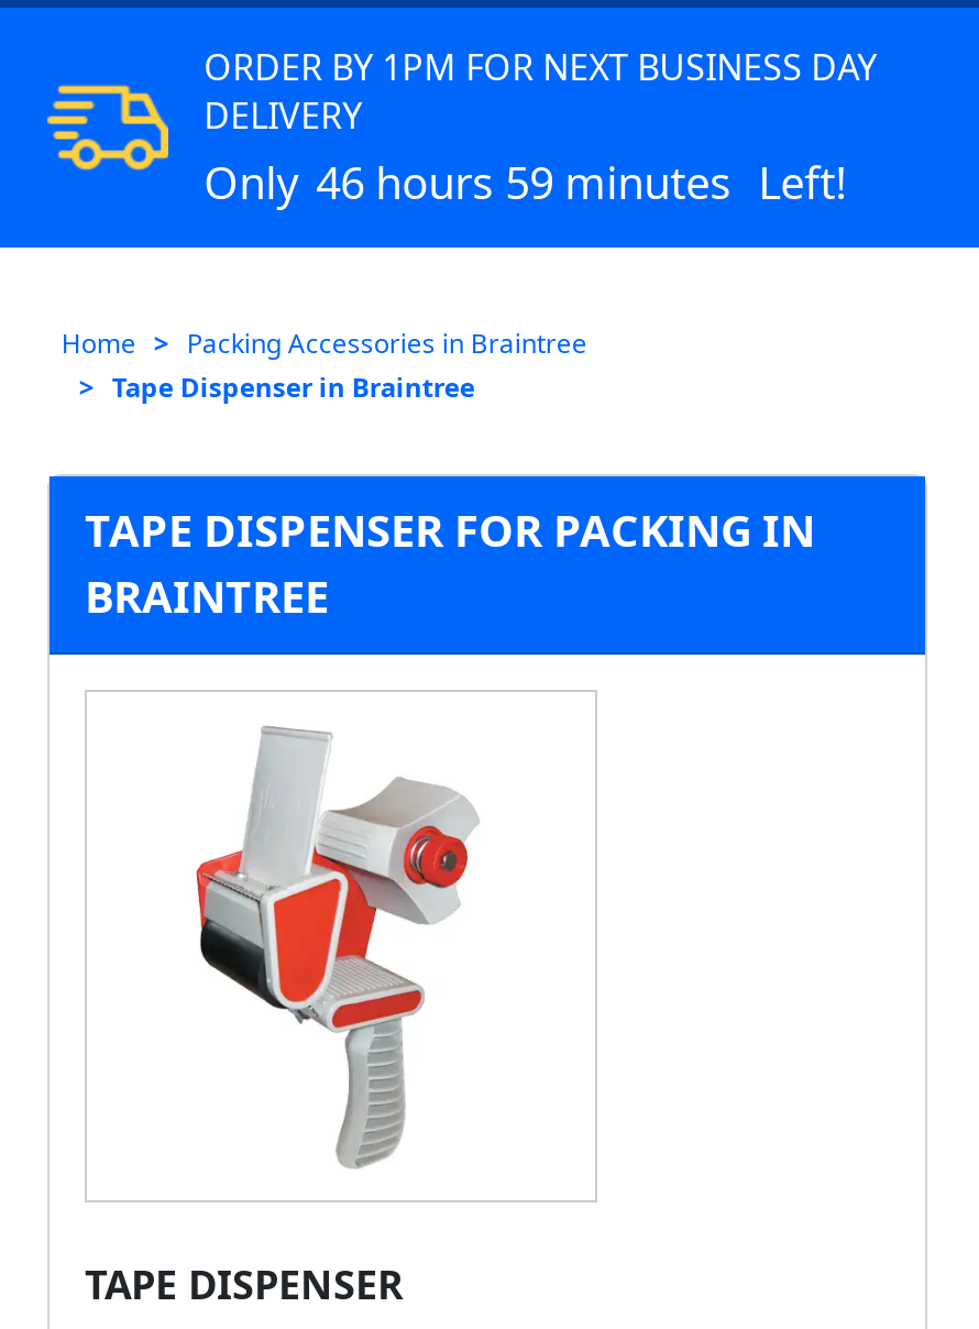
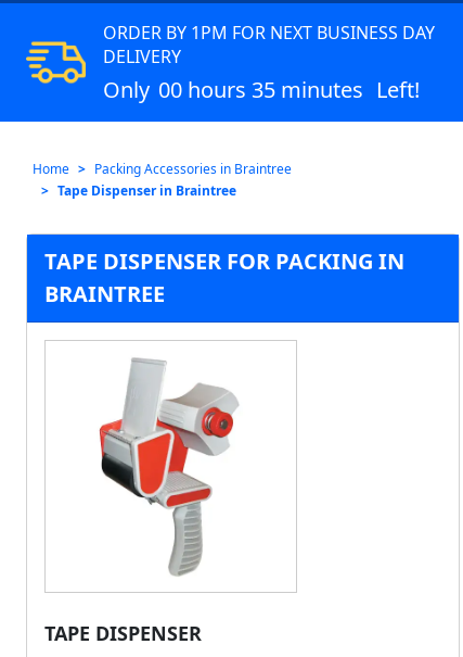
[204,154,846,213] Only 46 hours 59 minutes Left! -> [103,75,420,105] Only 00 hours 35 minutes Left!

